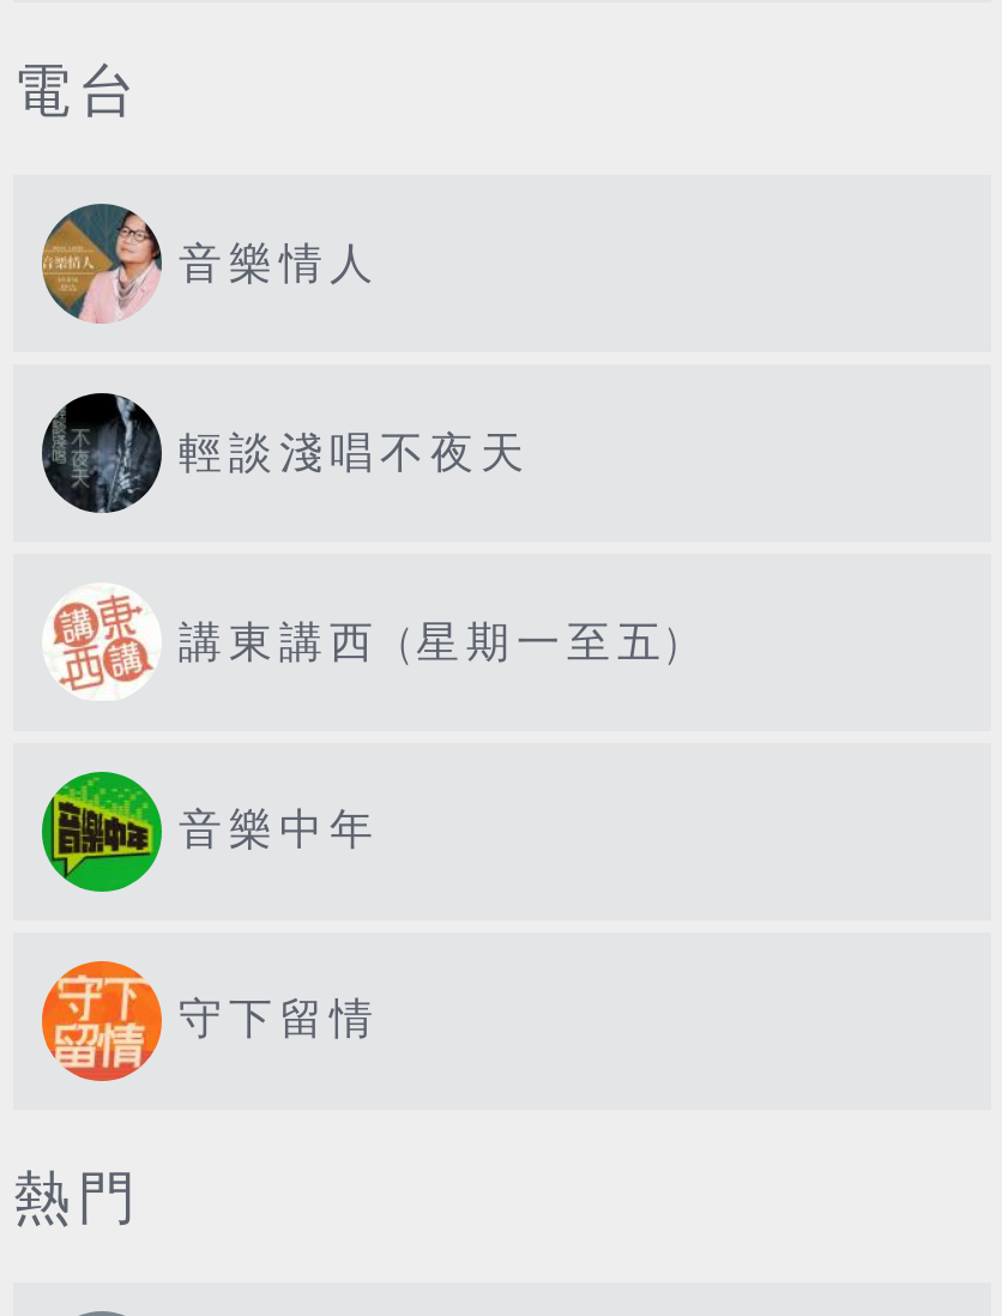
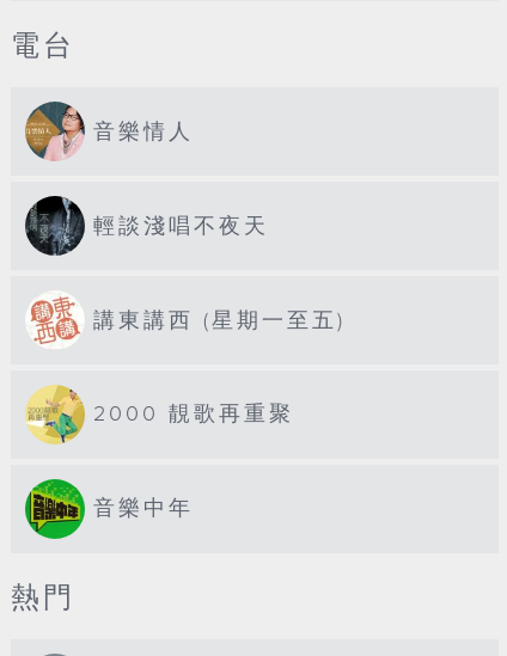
none -> [25,385,294,445] [image] | 2000 靚歌再重聚
moved [40,769,380,889] -> [24,478,194,538]: [image] | 音樂中年
[40,959,380,1083] [image] | 守下留情 -> none

